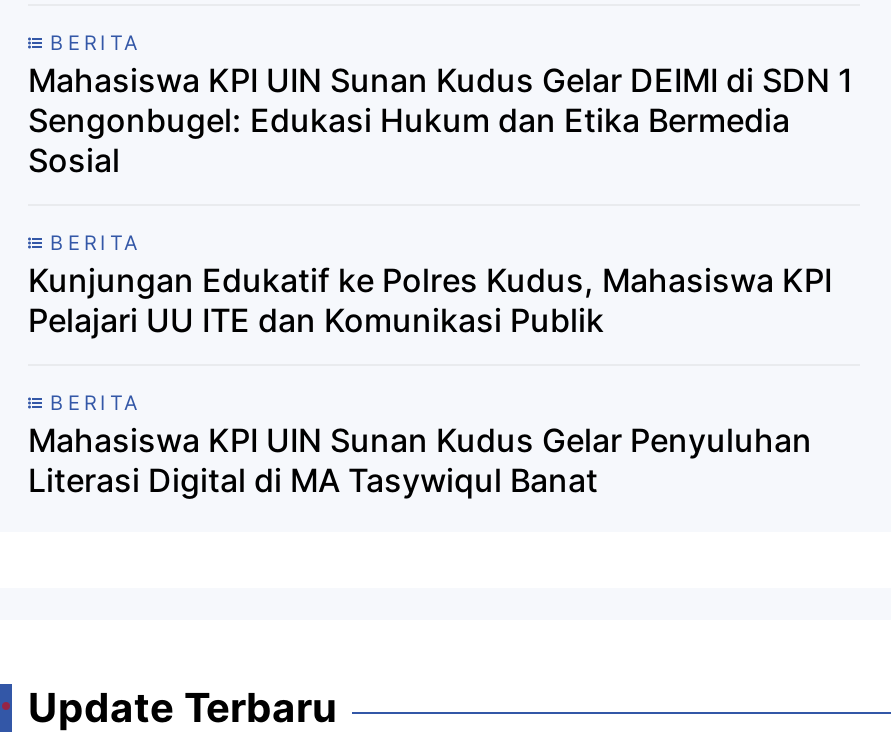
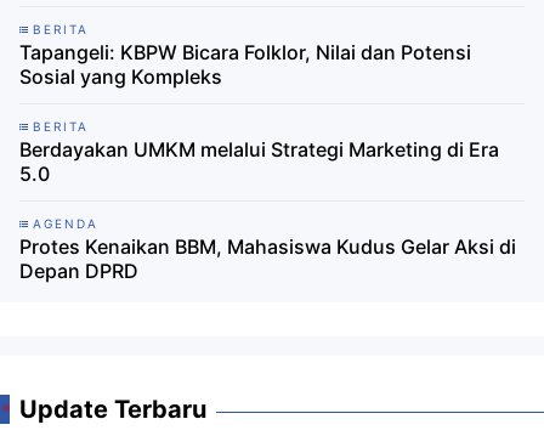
[28,60,854,180] Mahasiswa KPI UIN Sunan Kudus Gelar DEIMI di SDN 1 | Sengonbugel: Edukasi Hukum dan Etika Bermedia | Sosial -> [19,40,471,89] Tapangeli: KBPW Bicara Folklor, Nilai dan Potensi | Sosial yang Kompleks
[28,260,832,340] Kunjungan Edukatif ke Polres Kudus, Mahasiswa KPI | Pelajari UU ITE dan Komunikasi Publik -> [19,137,499,186] Berdayakan UMKM melalui Strategi Marketing di Era | 5.0
[28,390,812,500] BERITA | Mahasiswa KPI UIN Sunan Kudus Gelar Penyuluhan | Literasi Digital di MA Tasywiqul Banat -> [19,216,516,283] AGENDA | Protes Kenaikan BBM, Mahasiswa Kudus Gelar Aksi di | Depan DPRD

